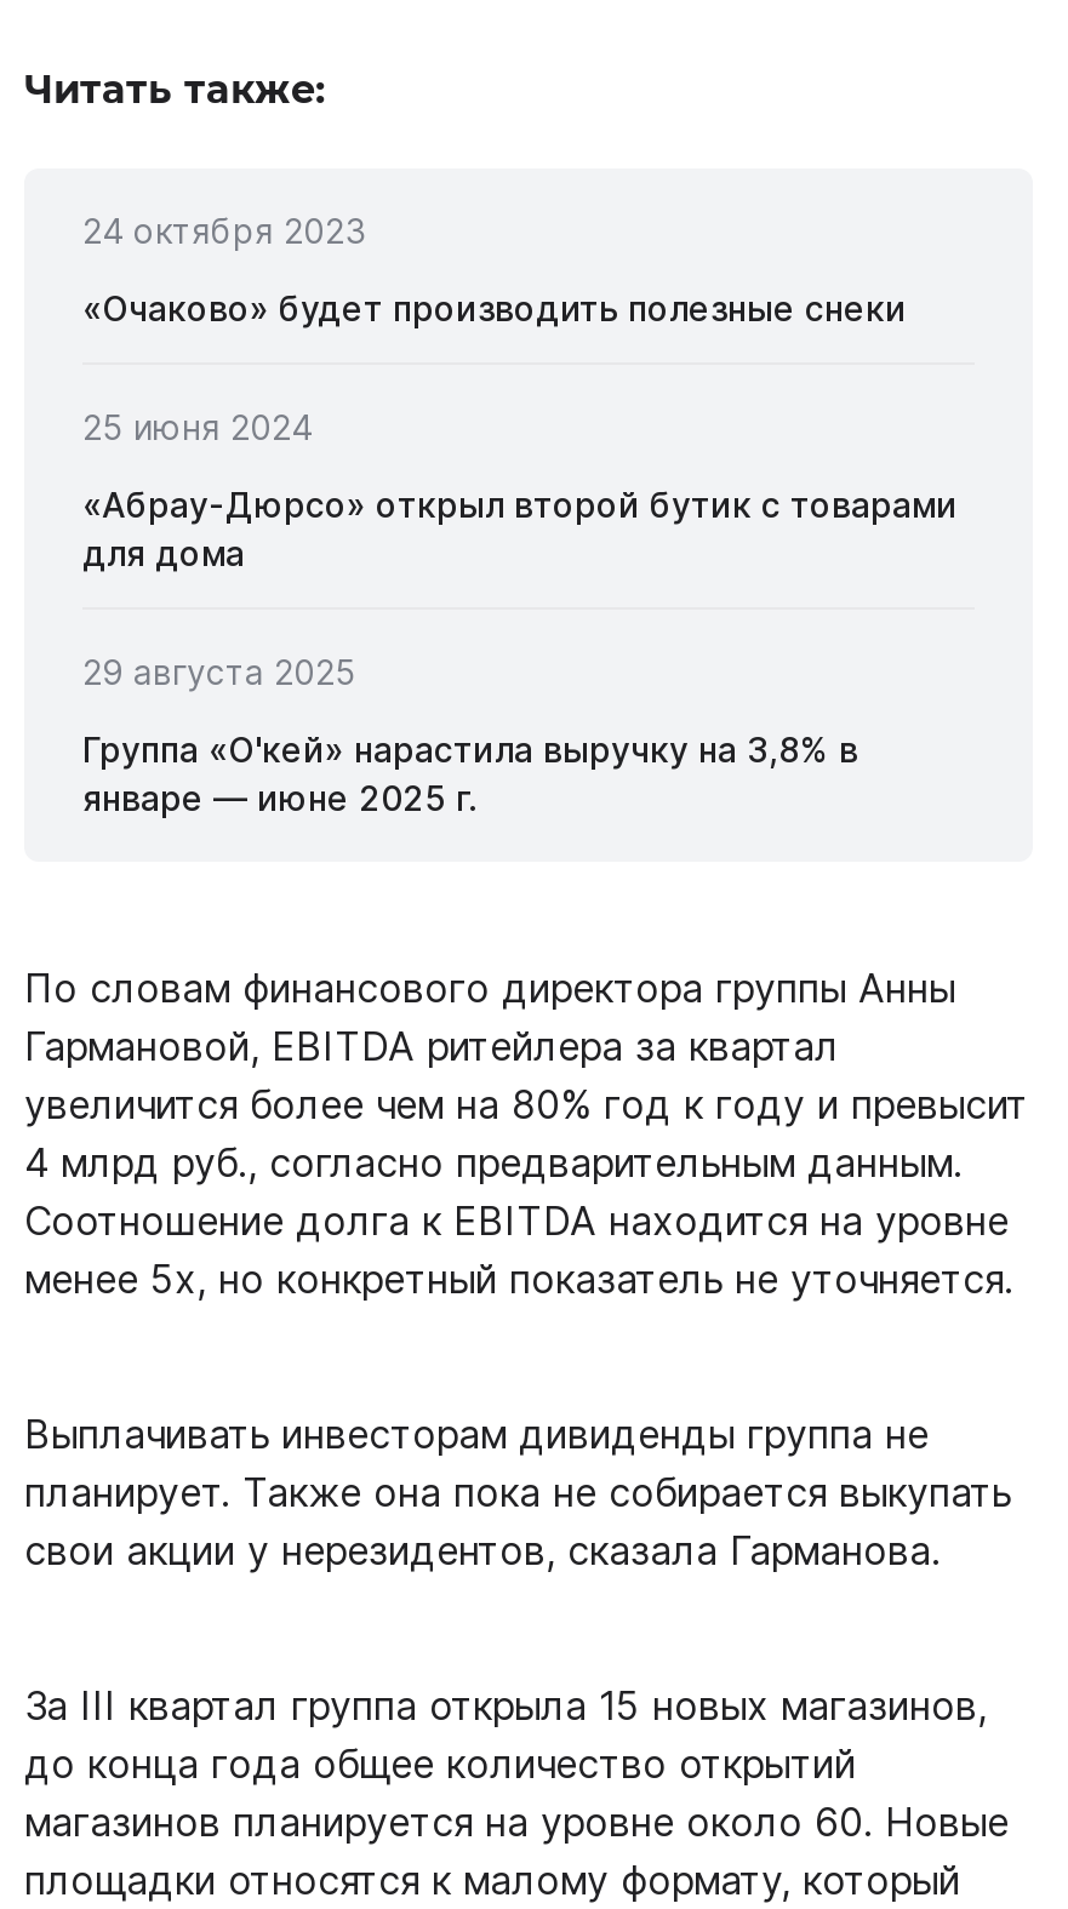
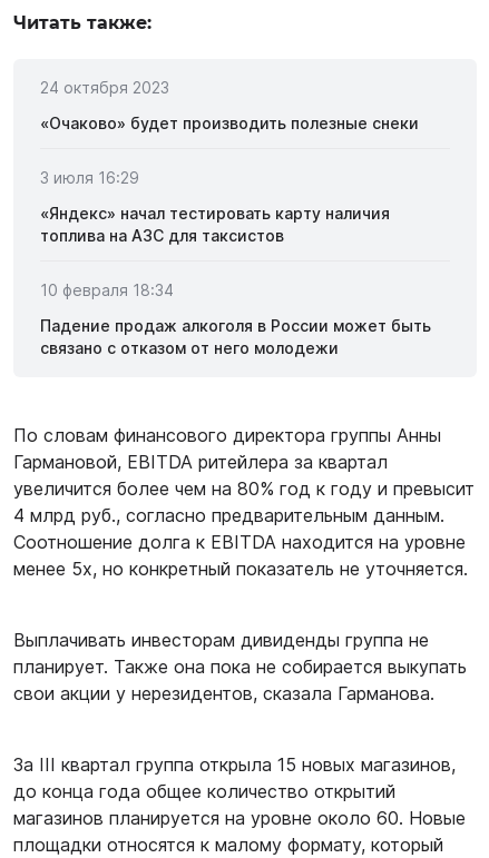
[82,407,313,448] 25 июня 2024 -> [40,168,139,187] 3 июля 16:29
[82,484,958,574] «Абрау-Дюрсо» открыл второй бутик с товарами | для дома -> [40,204,390,245] «Яндекс» начал тестировать карту наличия | топлива на АЗС для таксистов
[82,651,356,693] 29 августа 2025 -> [40,281,174,300] 10 февраля 18:34
[82,729,858,819] Группа «О'кей» нарастила выручку на 3,8% в | январе — июне 2025 г. -> [40,316,431,357] Падение продаж алкоголя в России может быть | связано с отказом от него молодежи

